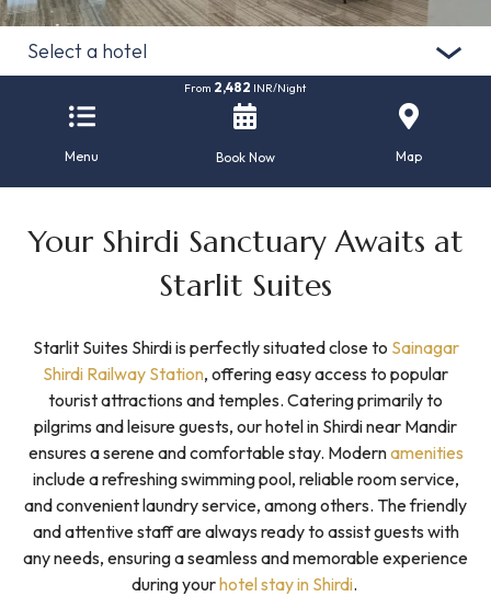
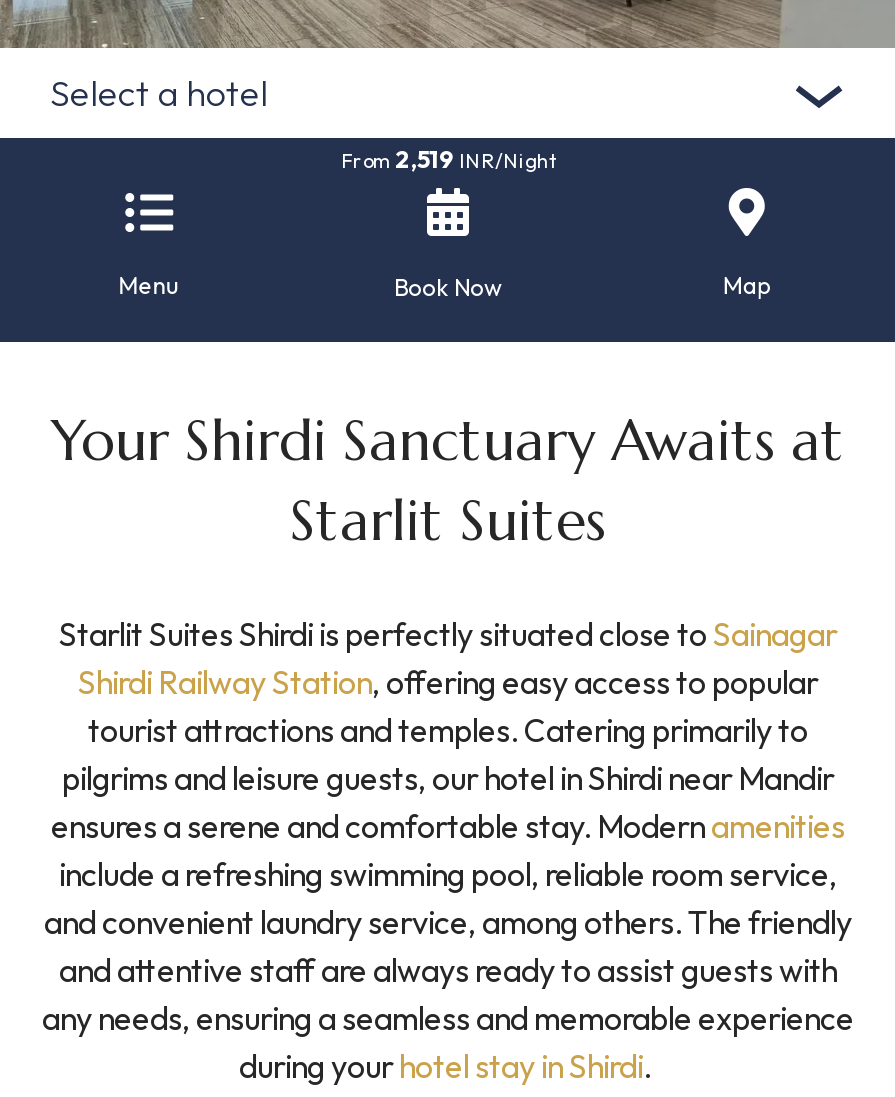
[185,78,306,95] From 2,482 INR/Night -> [341,143,555,173] From 2,519 INR/Night

